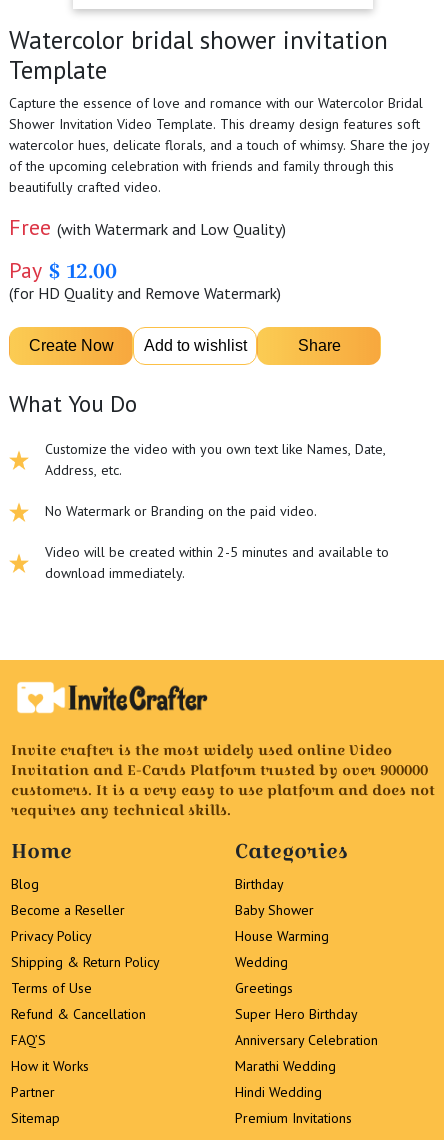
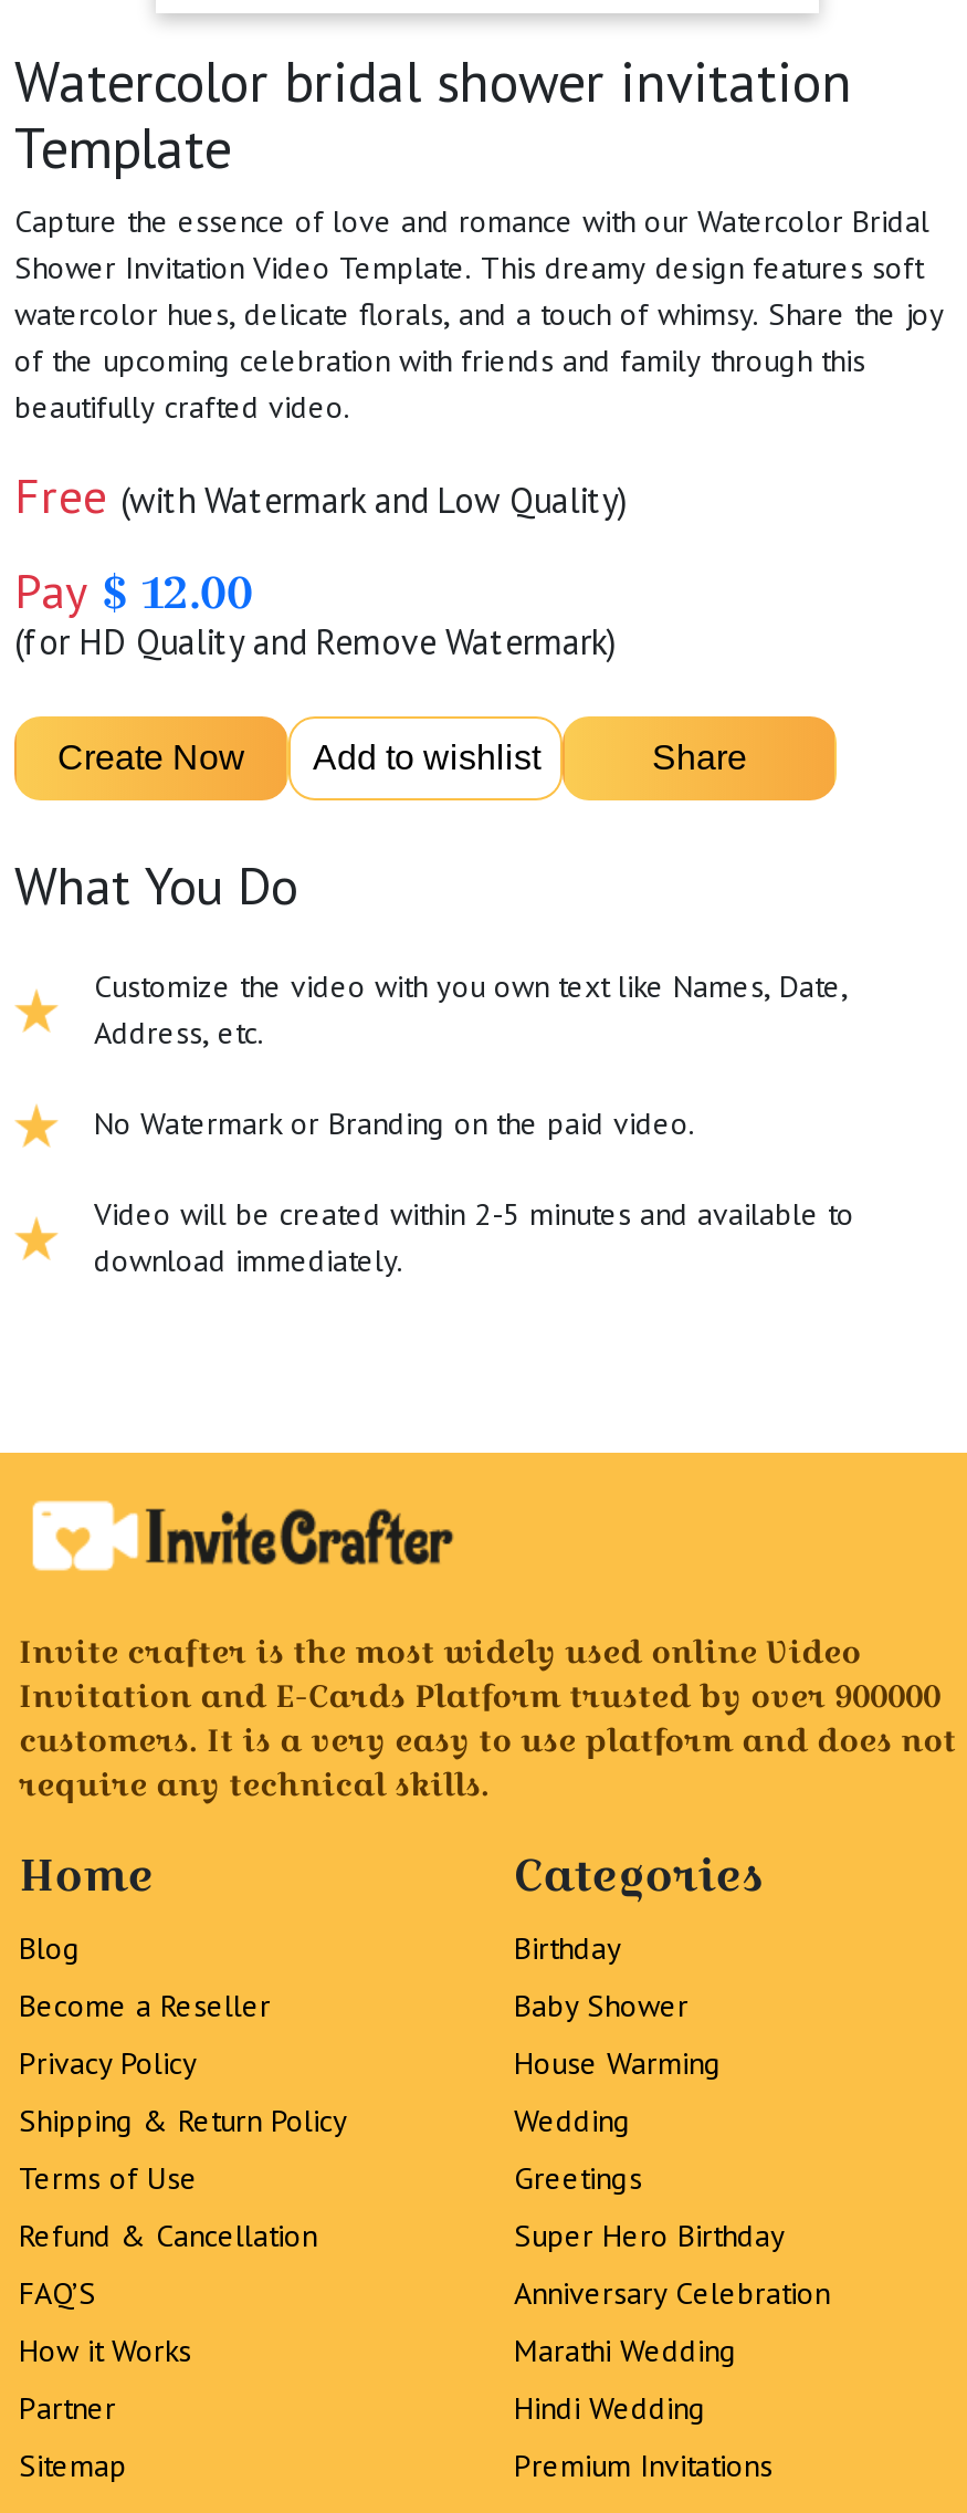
[11,800,231,820] requires any technical skills. -> [19,1763,490,1807] require any technical skills.

